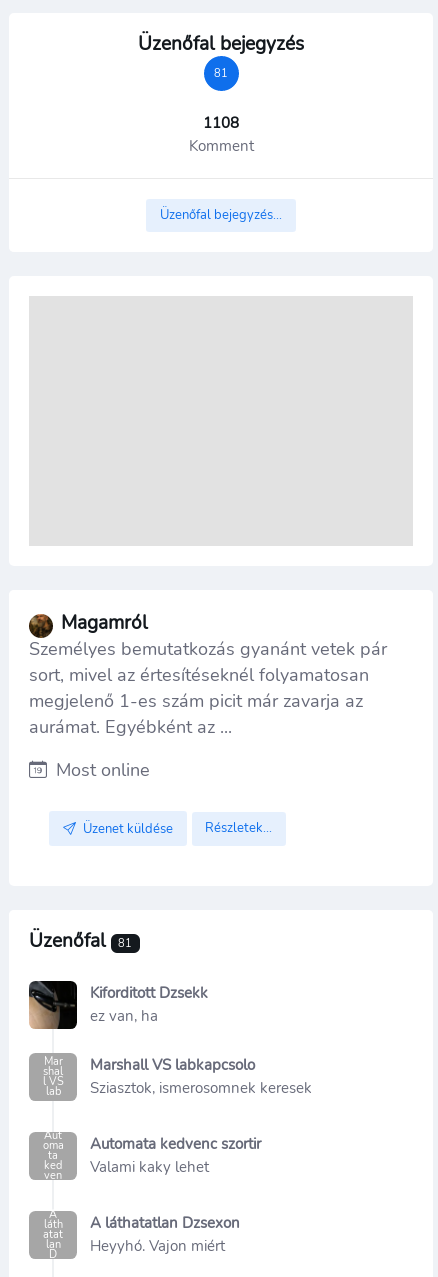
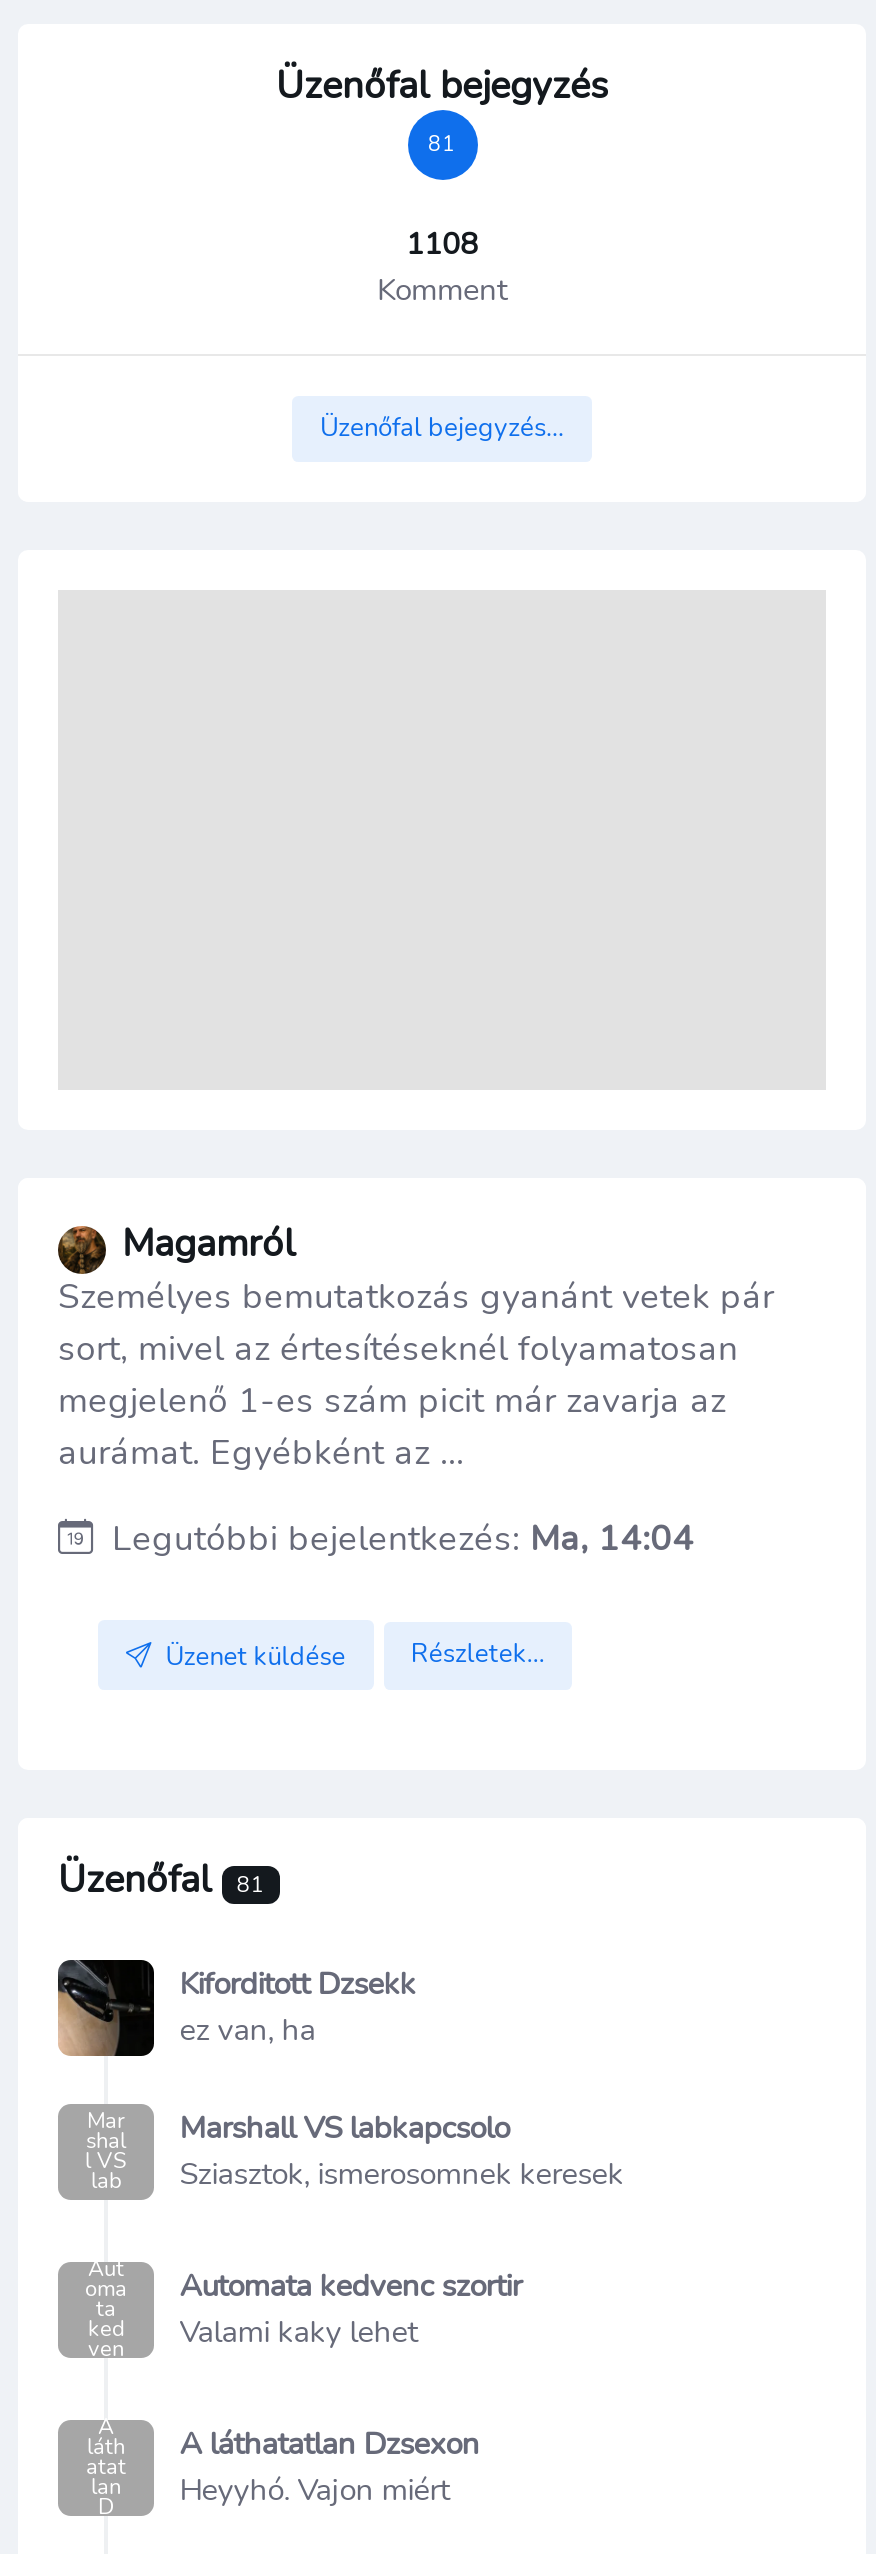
[56,758,150,782] Most online -> [112,1514,694,1562] Legutóbbi bejelentkezés: Ma, 14:04

